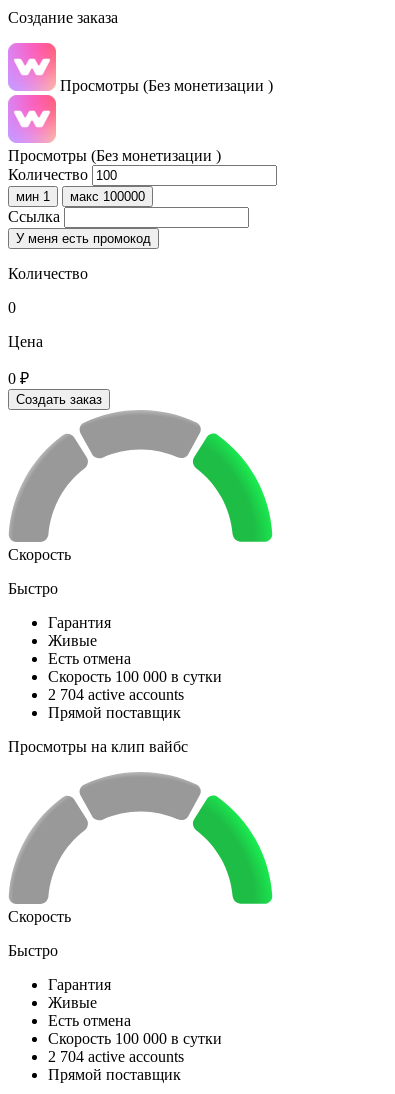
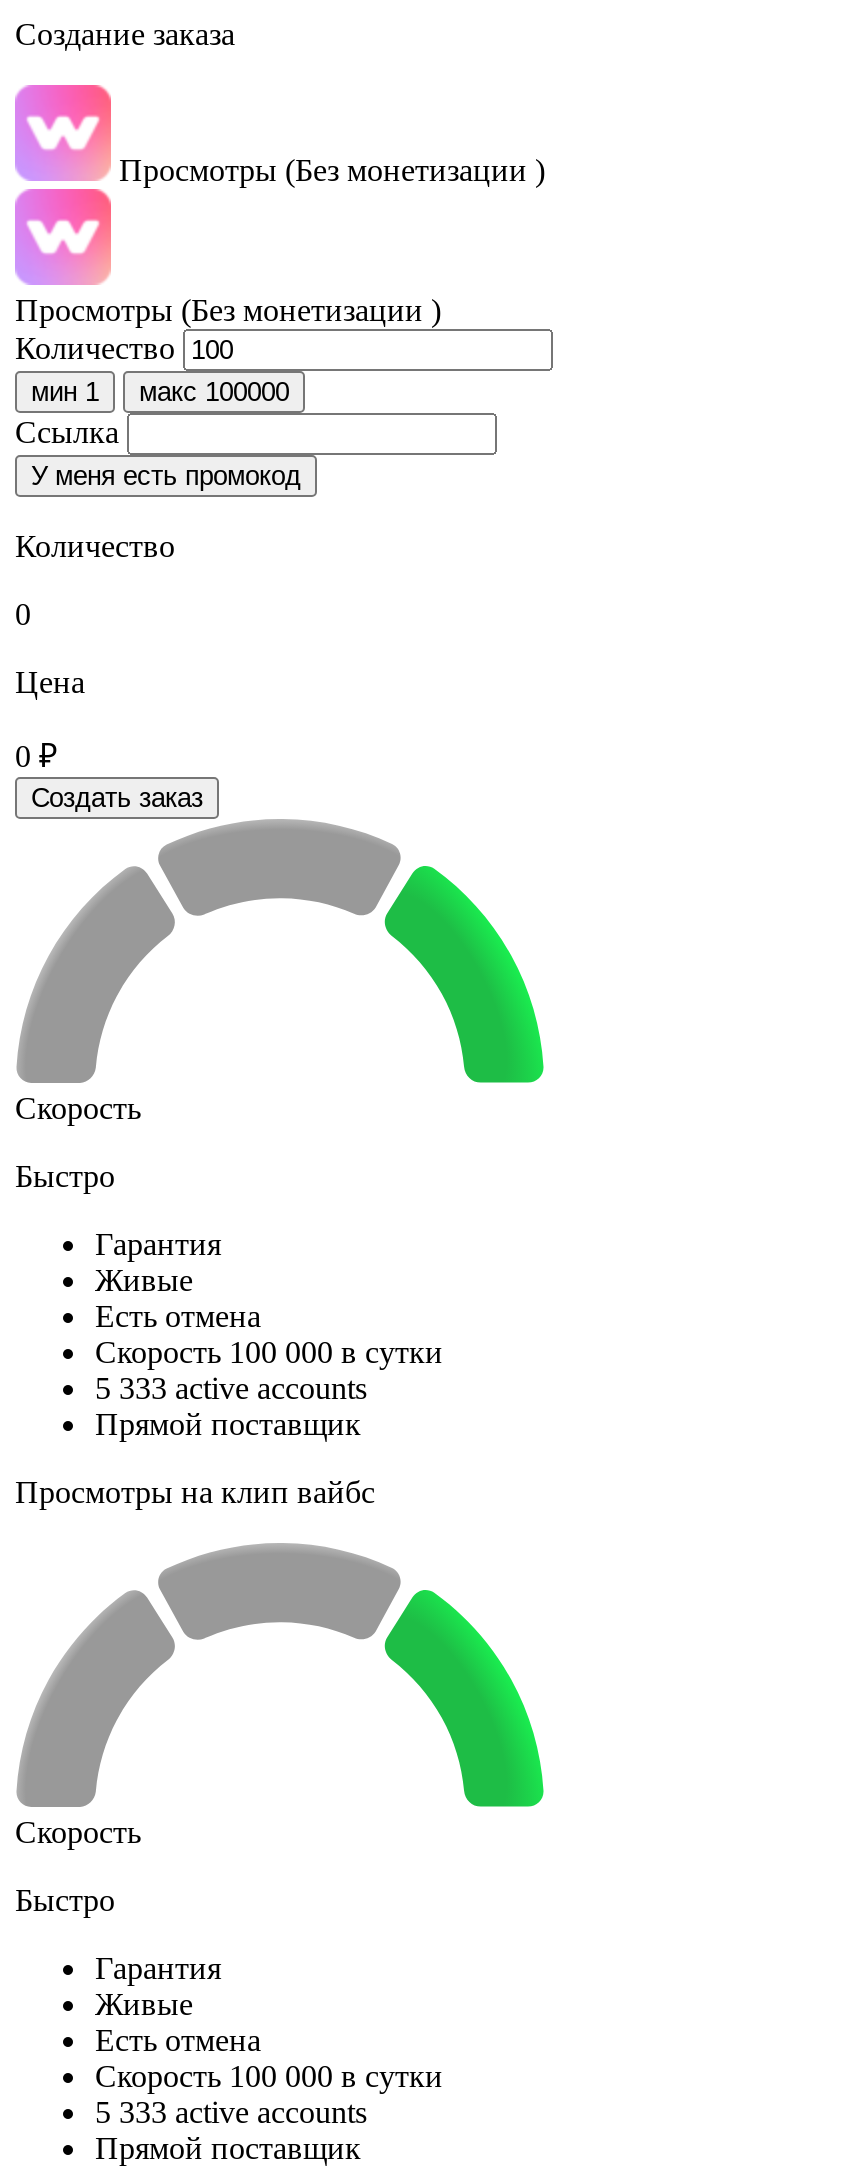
[48,686,184,703] 2 704 active accounts -> [95,1371,367,1405] 5 333 active accounts
[48,1048,184,1065] 2 704 active accounts -> [95,2095,367,2129] 5 333 active accounts

